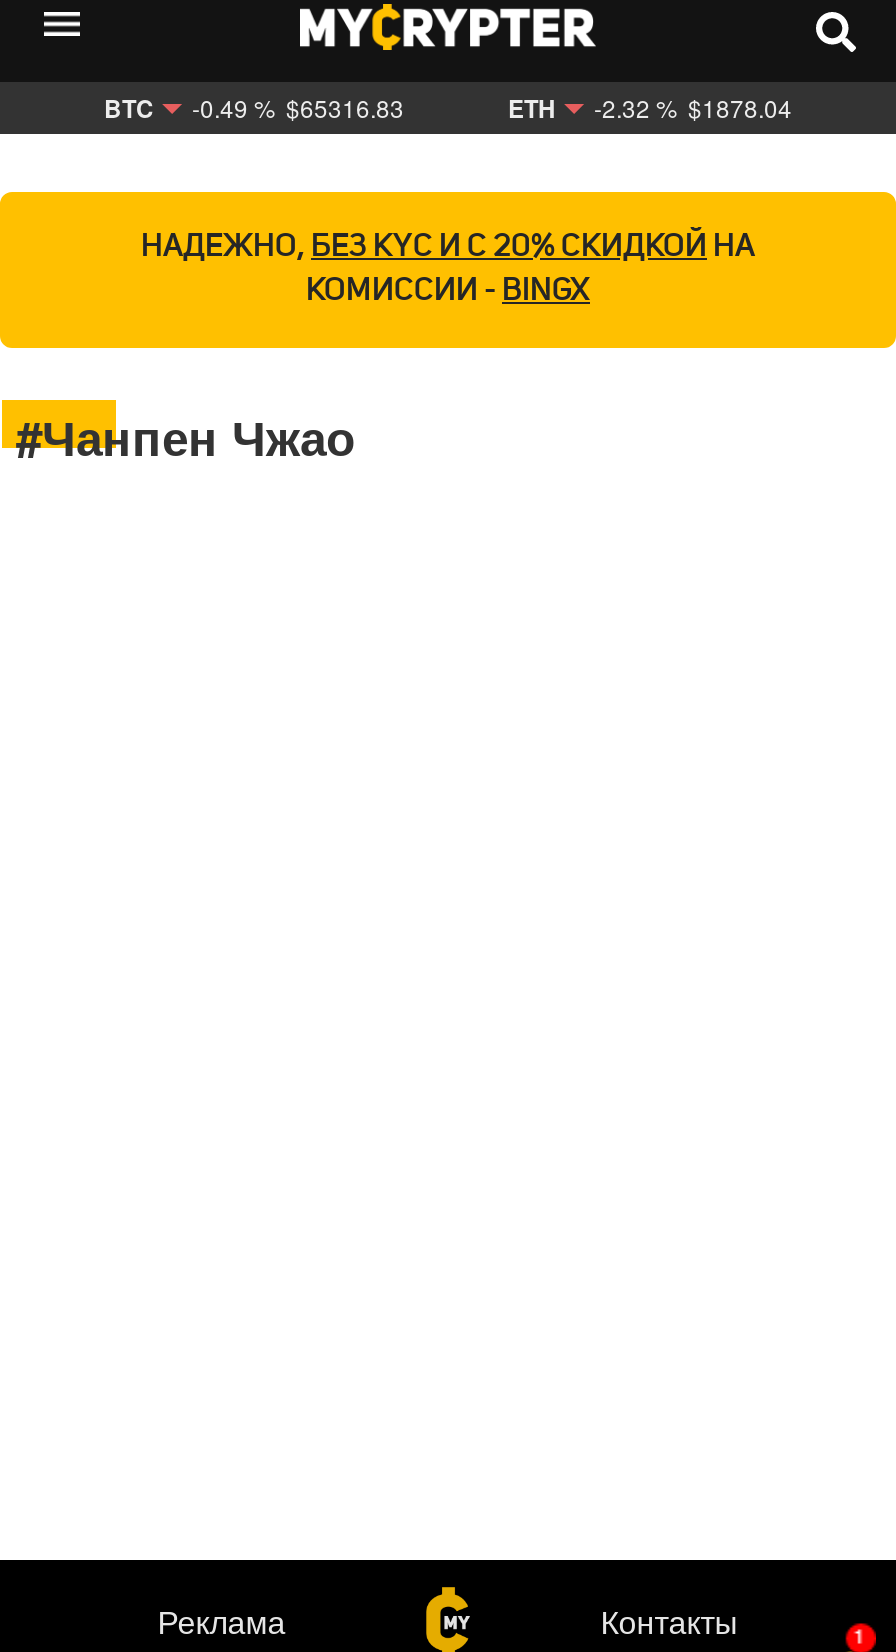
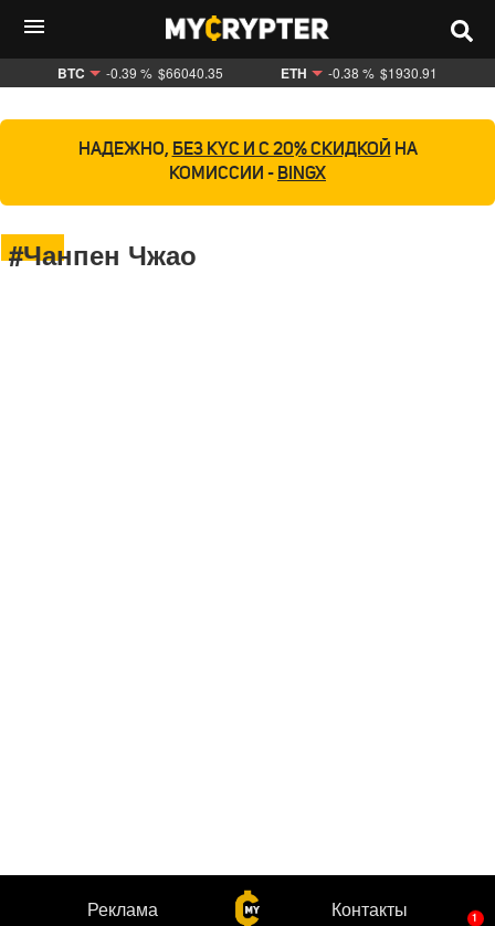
[104,90,404,126] BTC -0.49 % $65316.83 -> [57,63,223,83] BTC -0.39 % $66040.35
[508,90,792,126] ETH -2.32 % $1878.04 -> [281,63,438,83] ETH -0.38 % $1930.91

